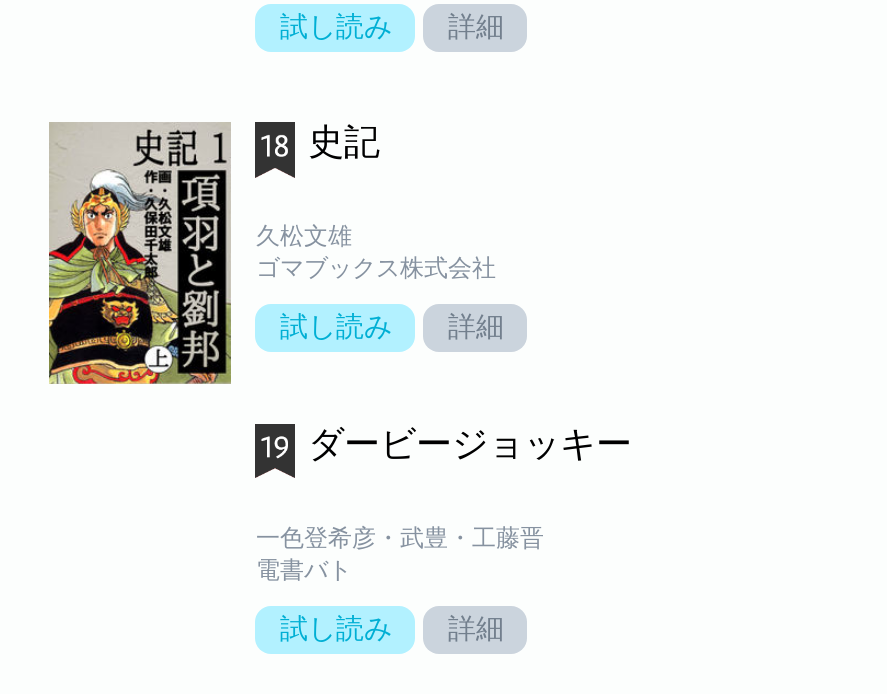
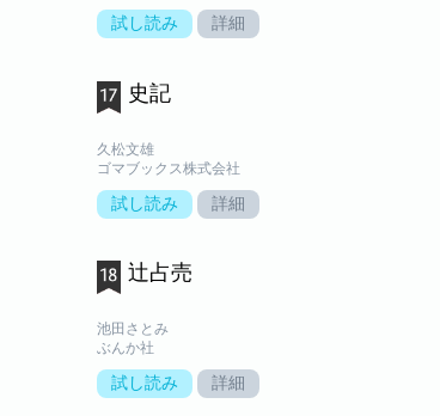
[47,121,233,387] [image] -> none
[308,423,632,463] ダービージョッキー -> [128,261,193,285] 辻占売
[256,523,544,583] 一色登希彦・武豊・工藤晋 | 電書バト -> [97,321,169,356] 池田さとみ | ぶんか社

